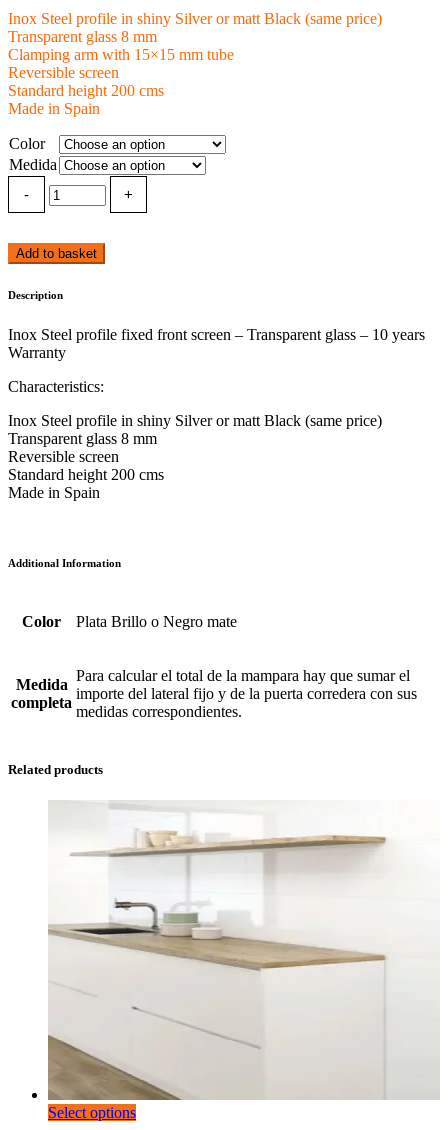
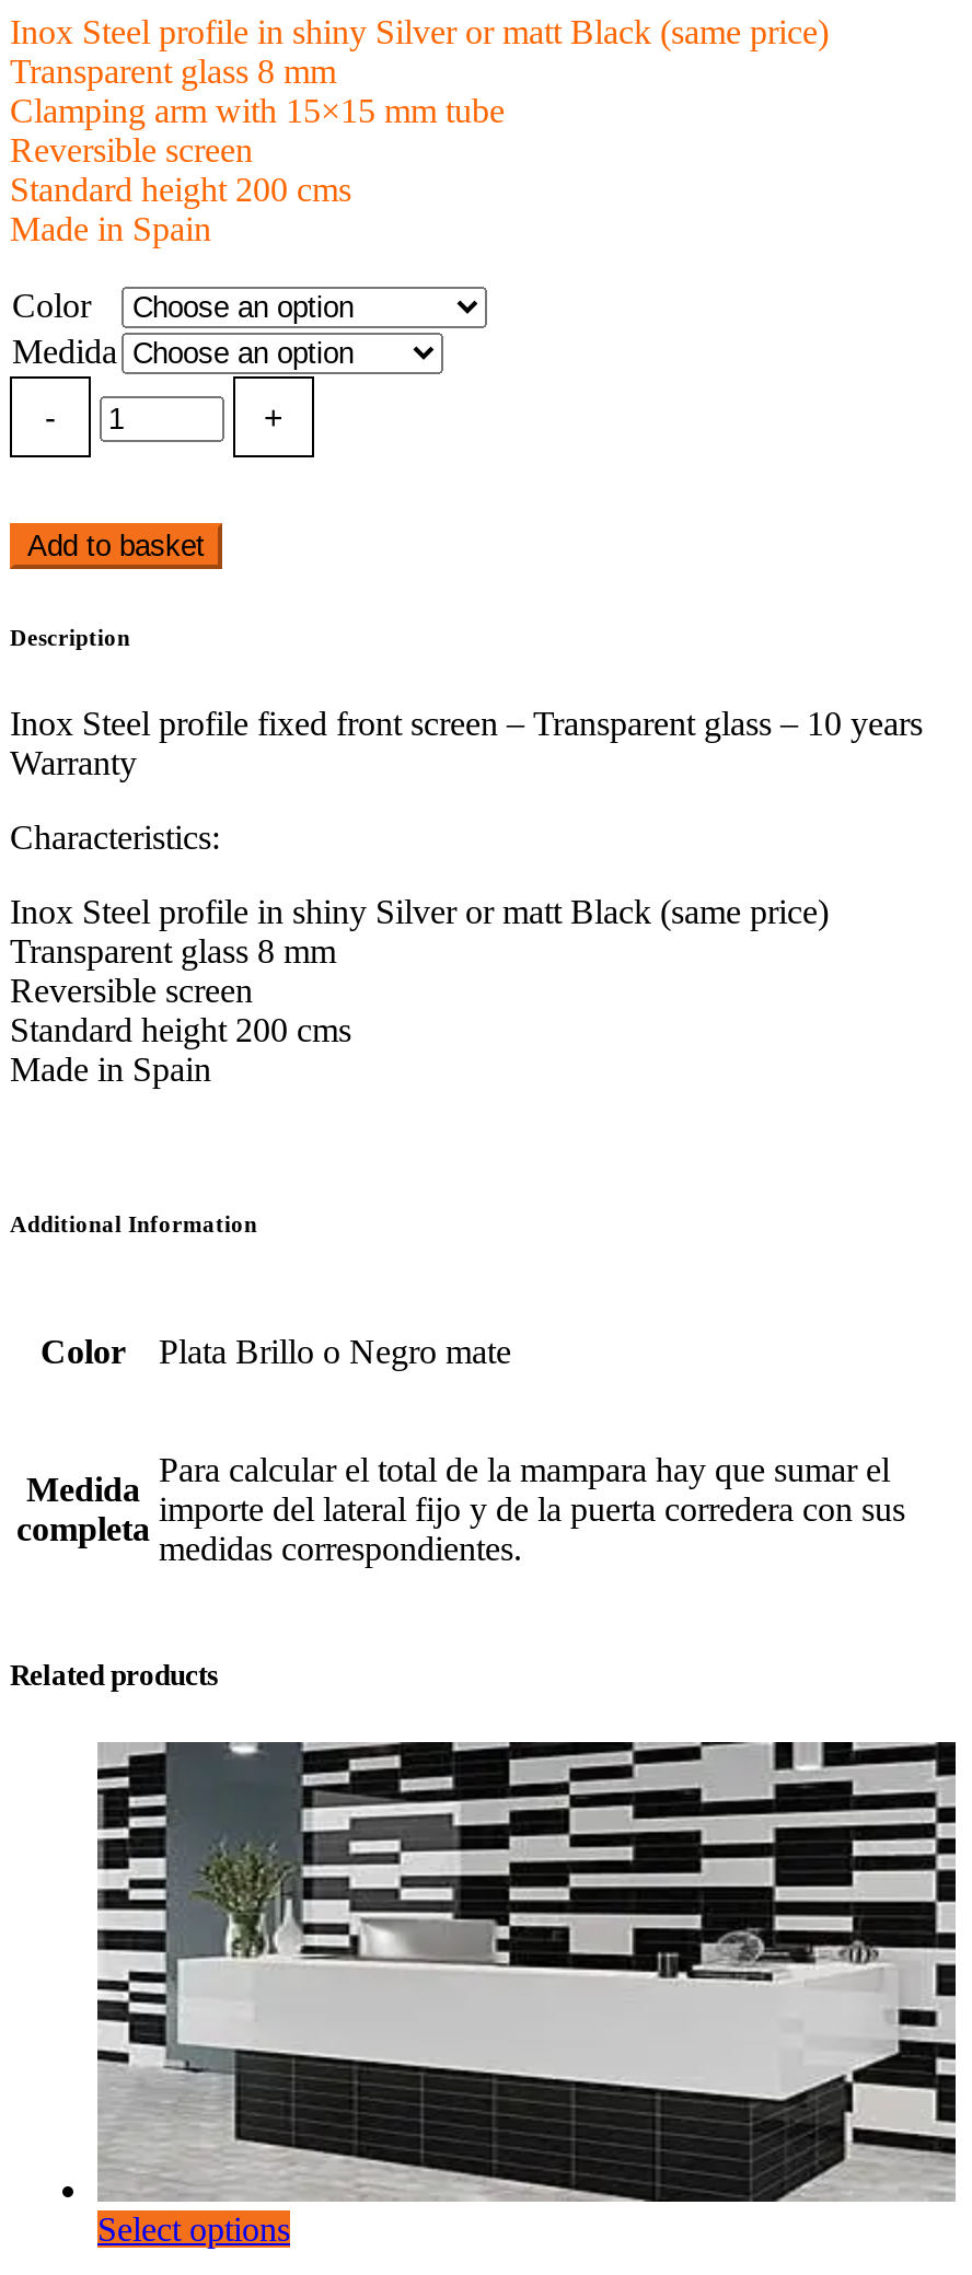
[47,801,440,1101] [image] -> [95,1740,958,2204] [image]

